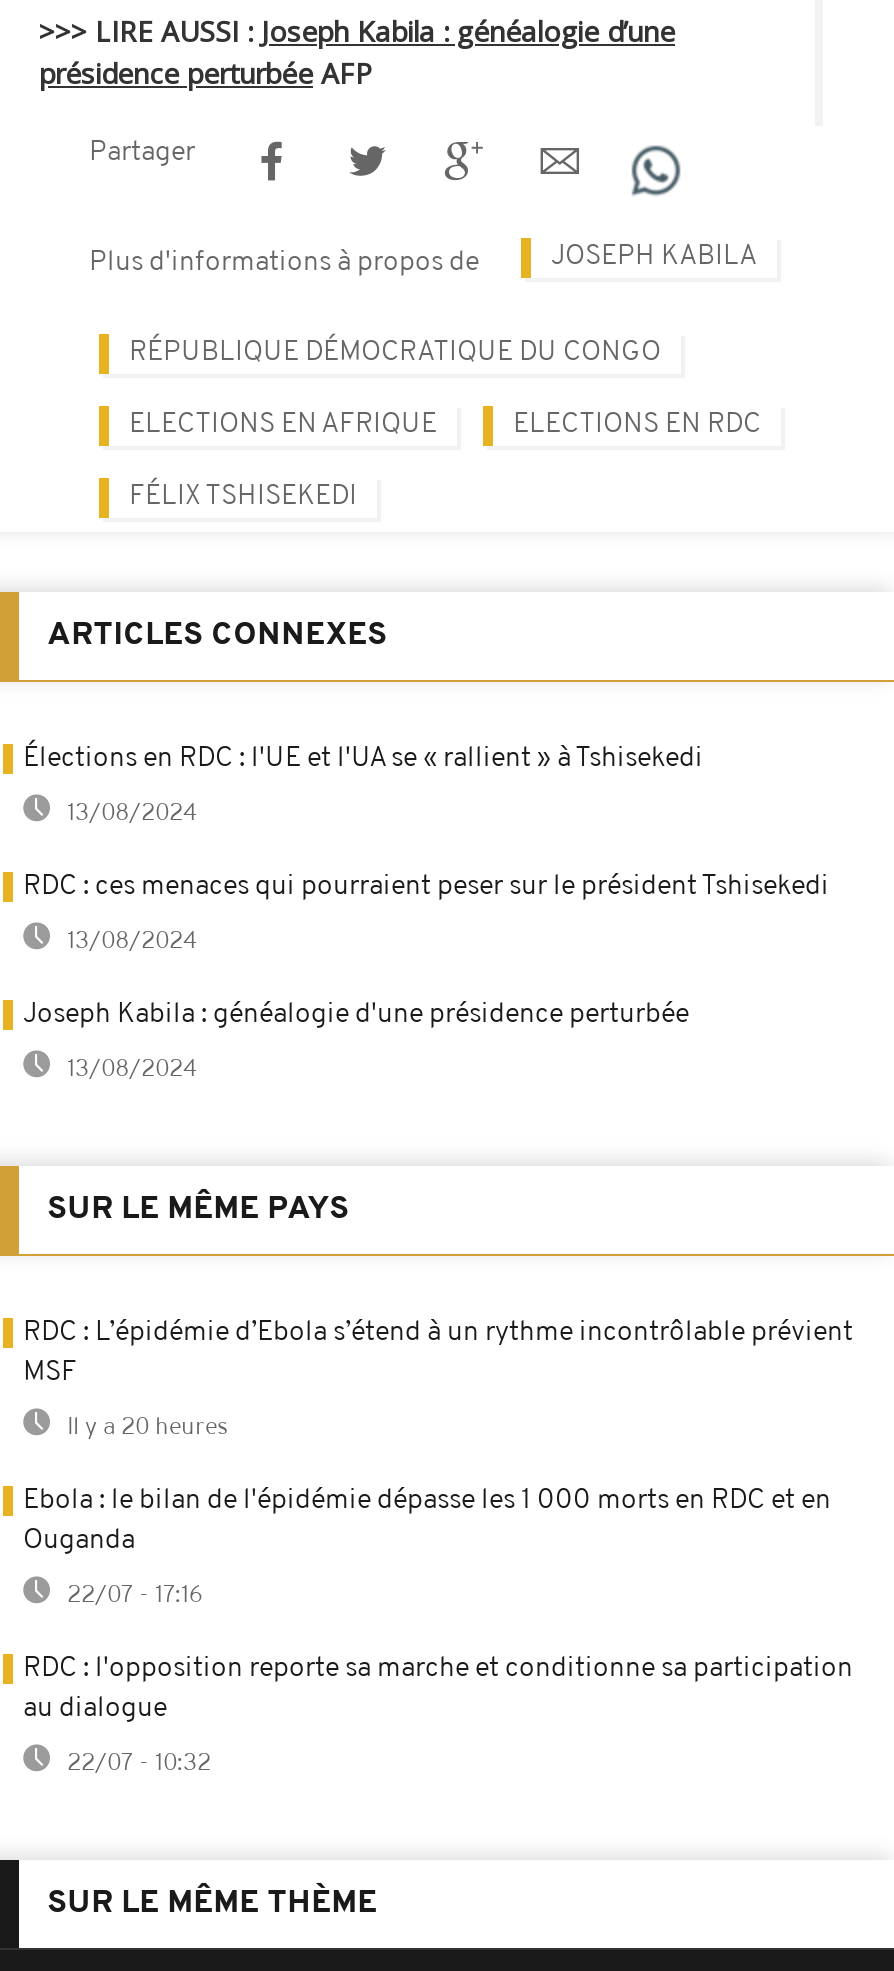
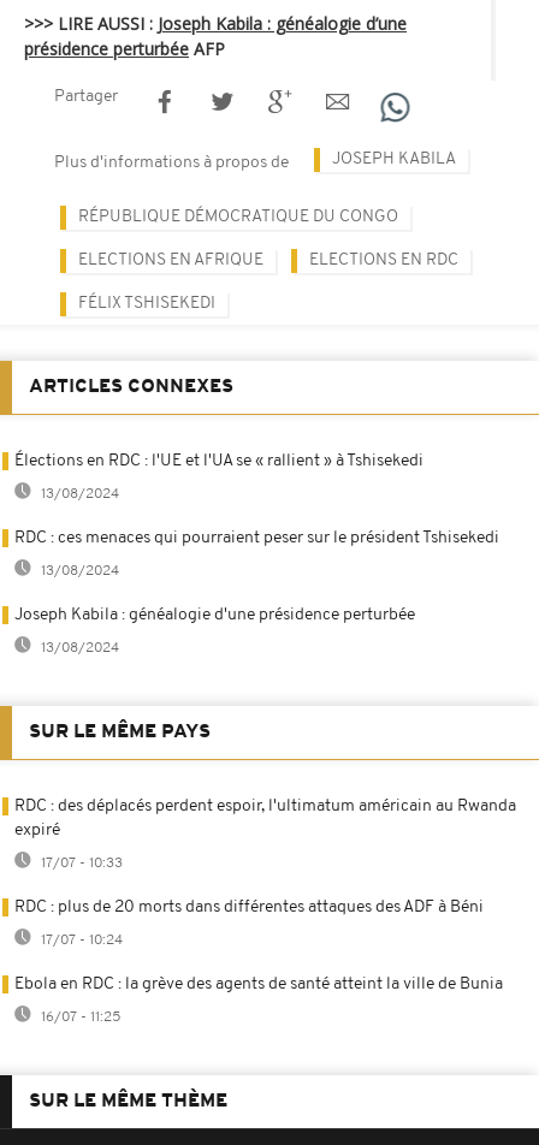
[23,1318,853,1388] RDC : L’épidémie d’Ebola s’étend à un rythme incontrôlable prévient | MSF -> [14,797,516,839] RDC : des déplacés perdent espoir, l'ultimatum américain au Rwanda | expiré
[61,1416,229,1440] Il y a 20 heures -> [37,856,123,871] 17/07 - 10:33
[23,1486,831,1556] Ebola : le bilan de l'épidémie dépasse les 1 000 morts en RDC et en | Ouganda -> [14,898,484,916] RDC : plus de 20 morts dans différentes attaques des ADF à Béni
[61,1584,203,1608] 22/07 - 17:16 -> [37,933,123,948] 17/07 - 10:24
[23,1654,853,1724] RDC : l'opposition reporte sa marche et conditionne sa participation | au dialogue -> [14,975,503,993] Ebola en RDC : la grève des agents de santé atteint la ville de Bunia
[61,1752,211,1776] 22/07 - 10:32 -> [37,1010,122,1024] 16/07 - 11:25

